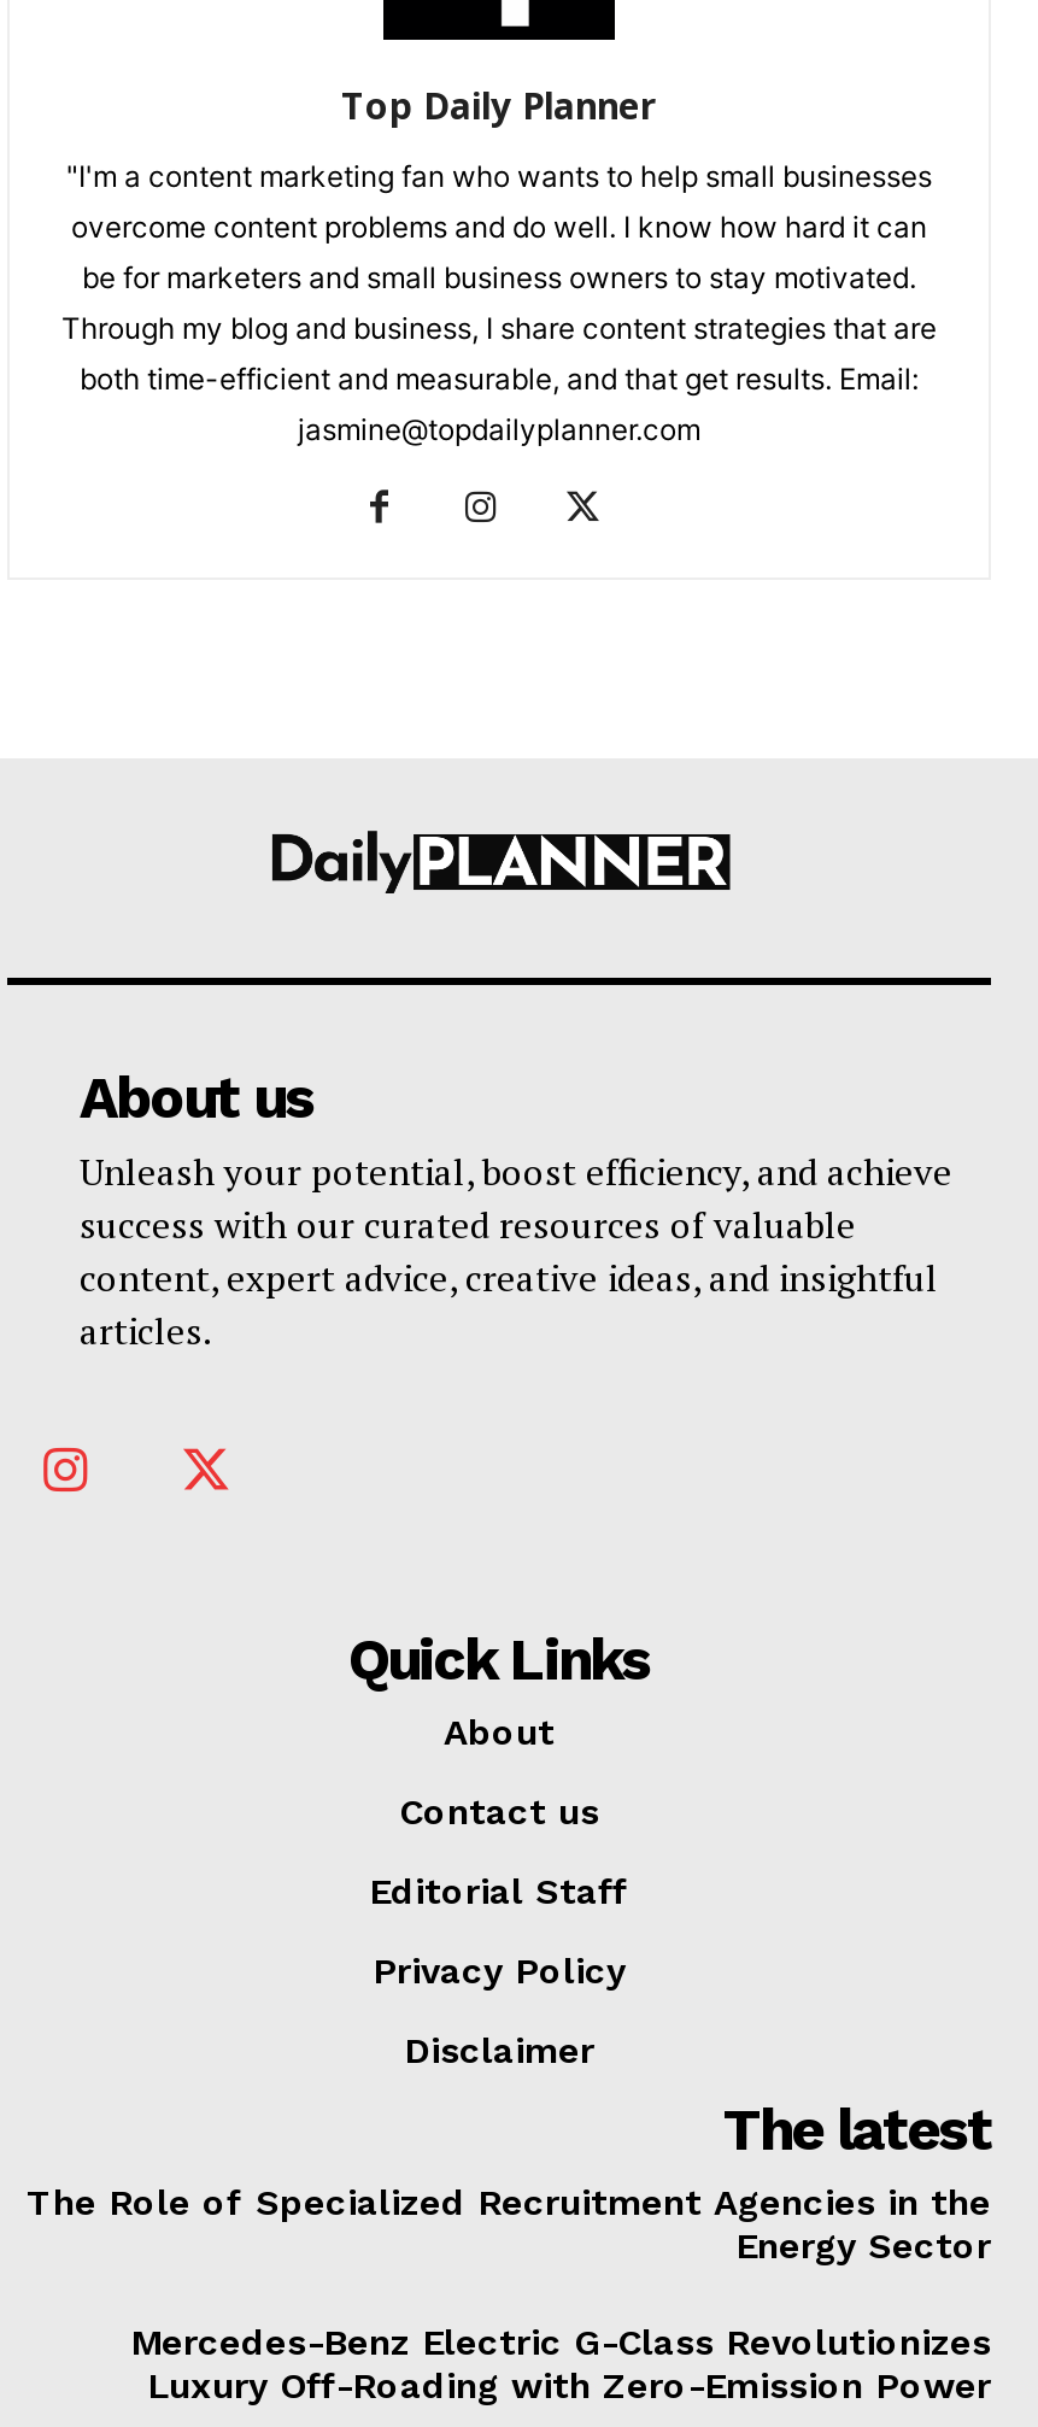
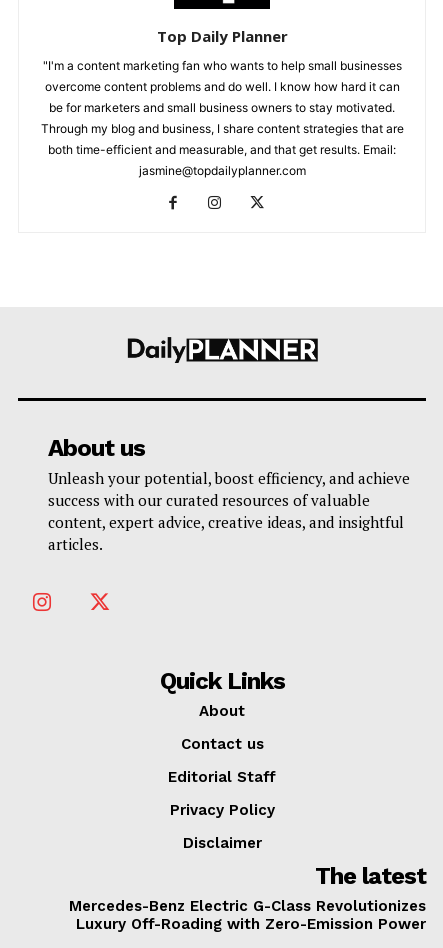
[27,2180,991,2267] The Role of Specialized Recruitment Agencies in the | Energy Sector -> none

